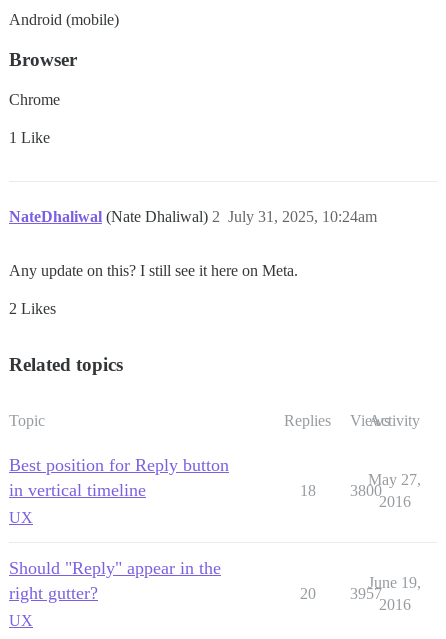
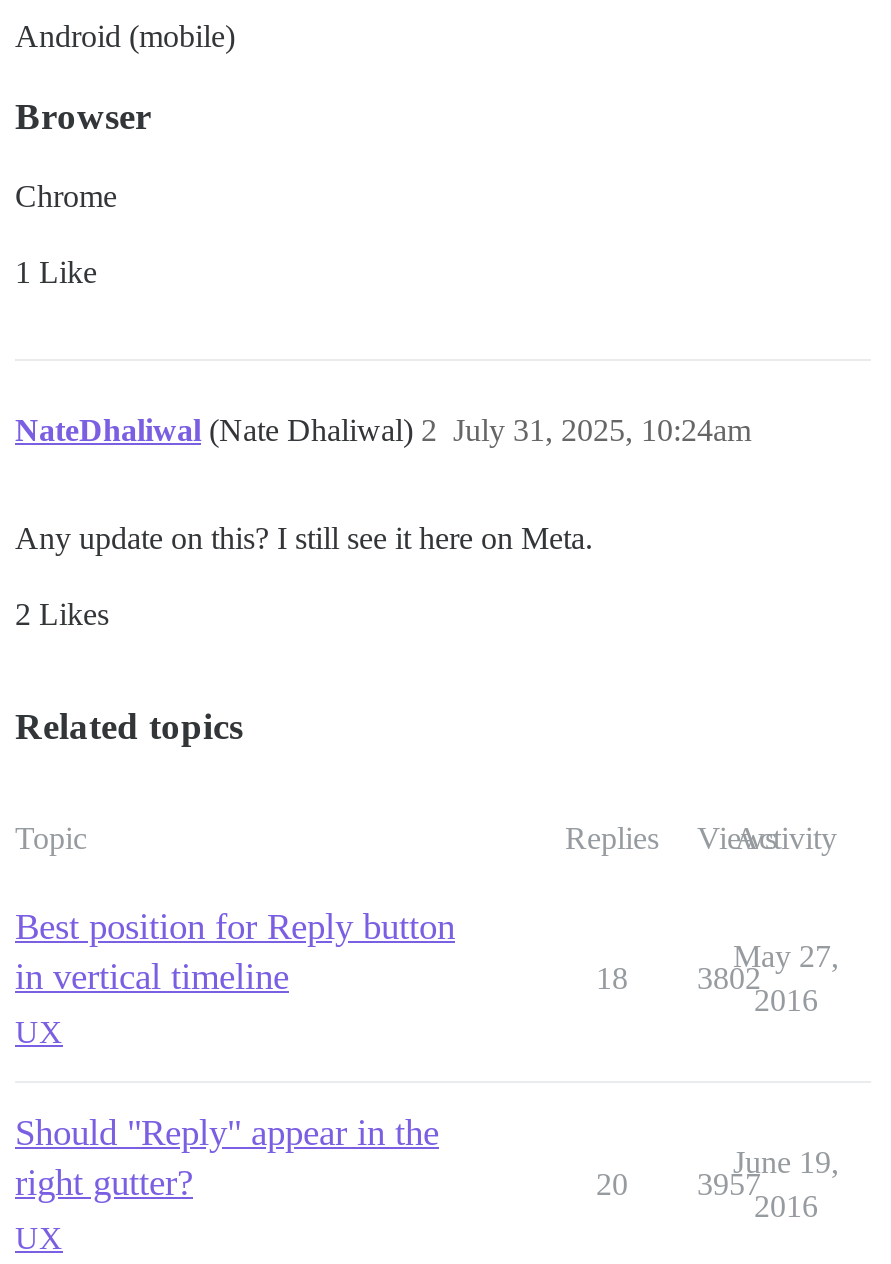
[350,482,382,499] 3800 -> [697,962,761,996] 3802

